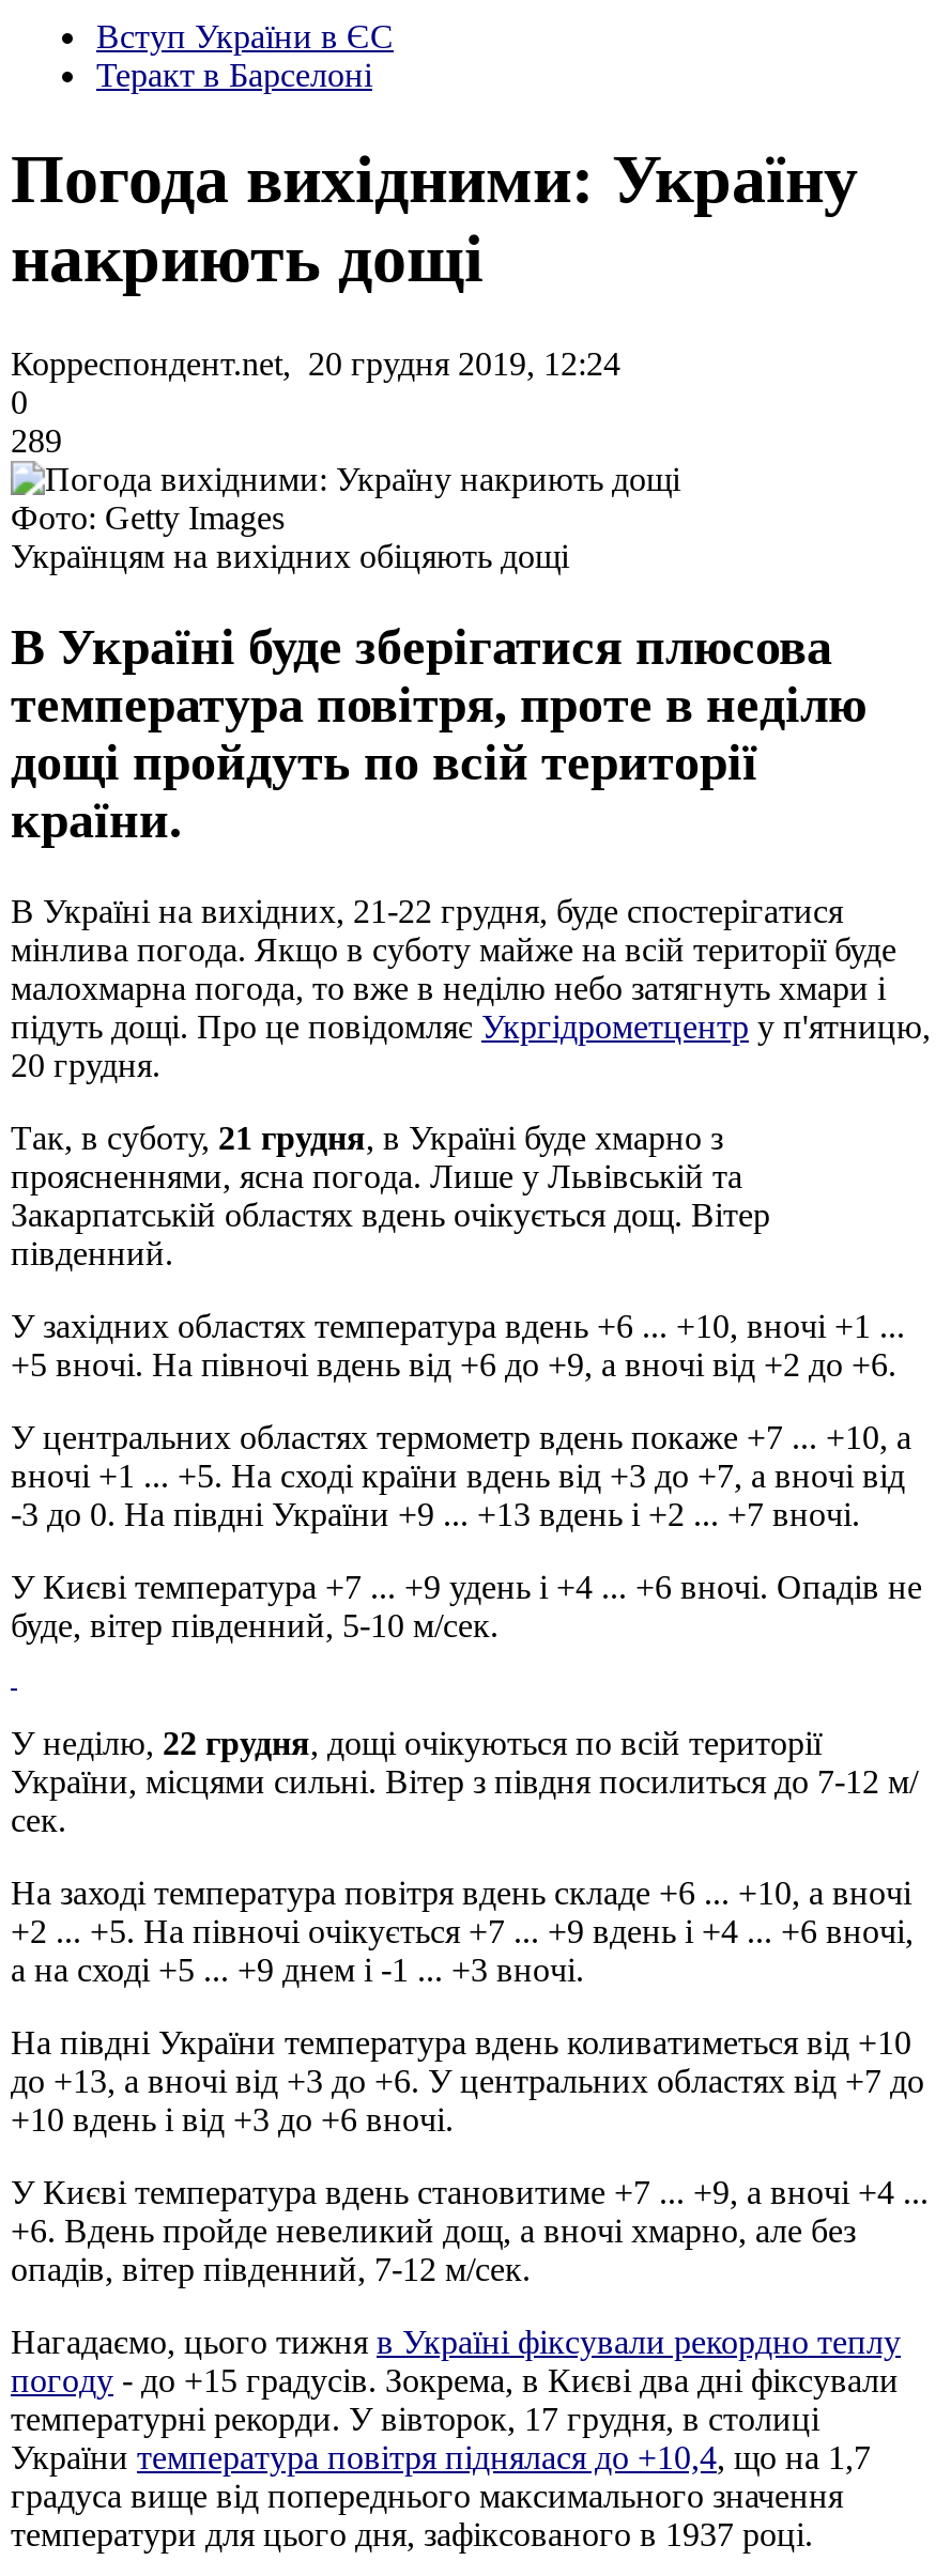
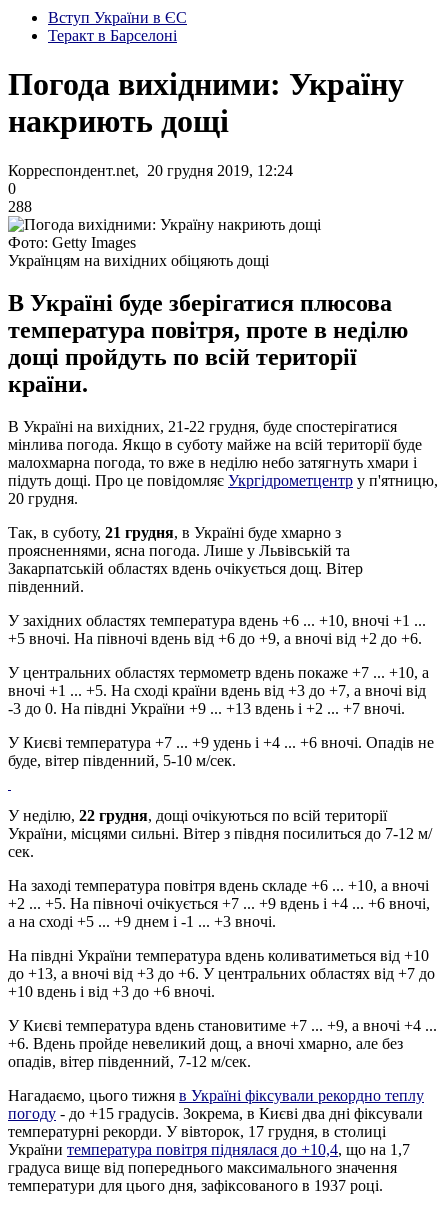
[11,422,62,459] 289 -> [8,198,32,215] 288

